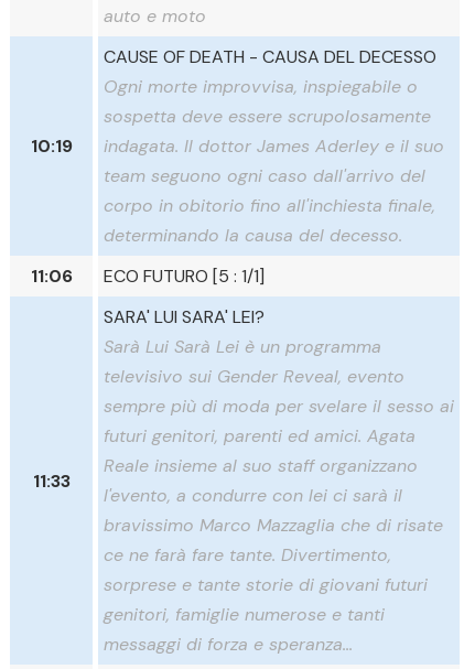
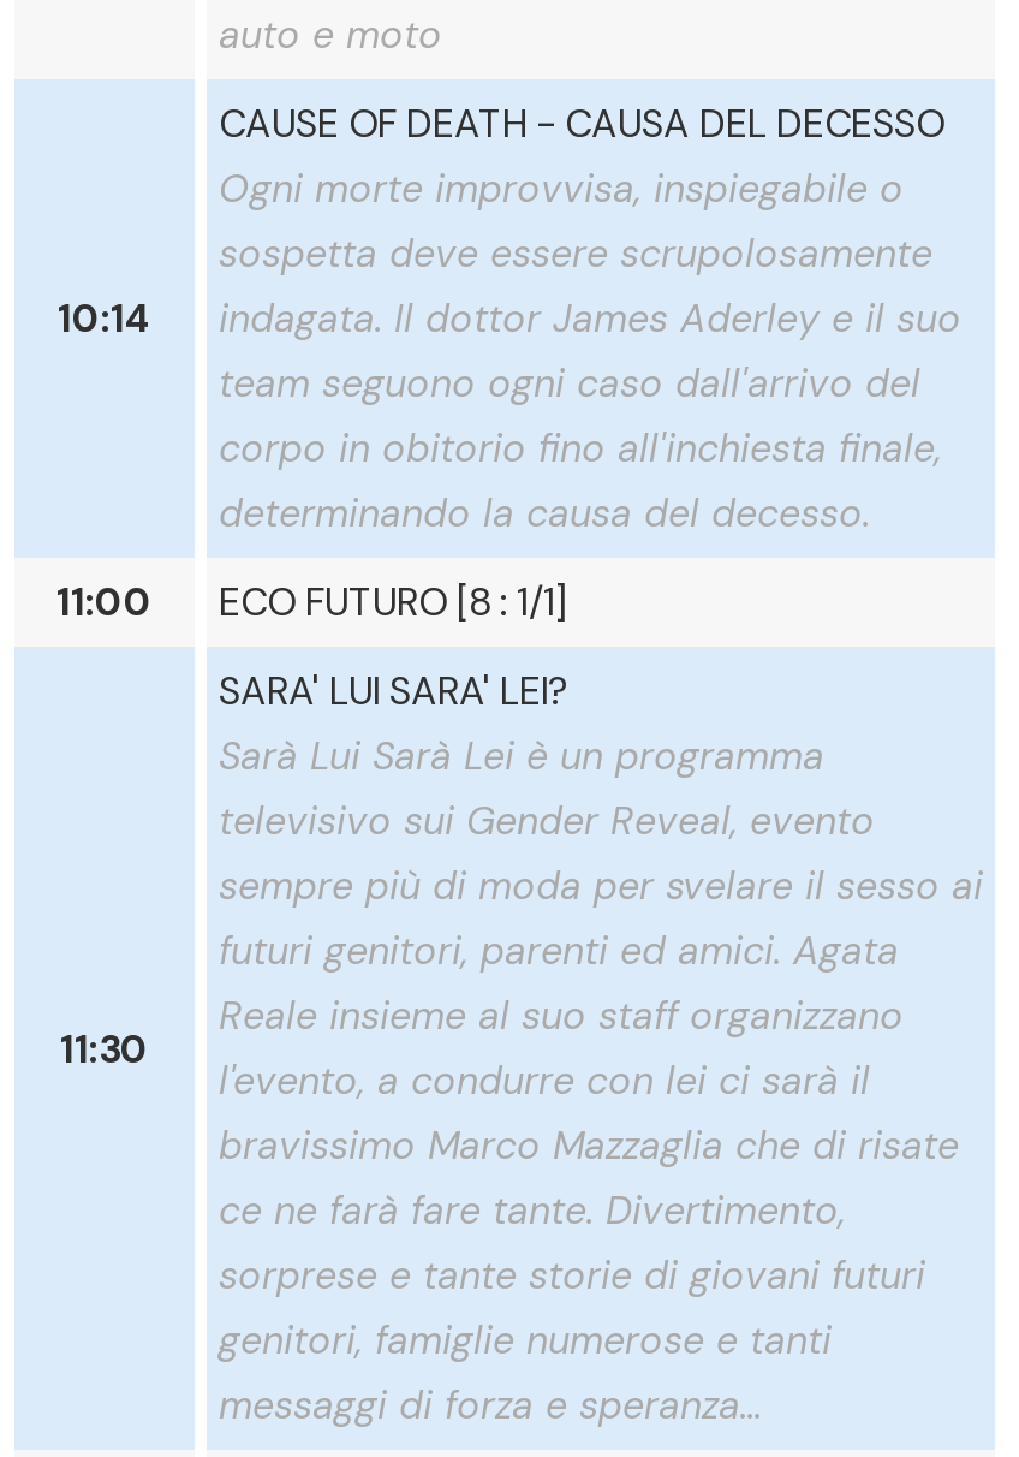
[30,135,444,158] 10:19 indagata. Il dottor James Aderley e il suo -> [58,295,961,345] 10:14 indagata. Il dottor James Aderley e il suo
[30,265,72,288] 11:06 -> [56,578,153,629] 11:00
[104,265,265,288] ECO FUTURO [5 : 1/1] -> [219,578,567,629] ECO FUTURO [8 : 1/1]
[33,470,70,493] 11:33 -> [60,1024,149,1075] 11:30

